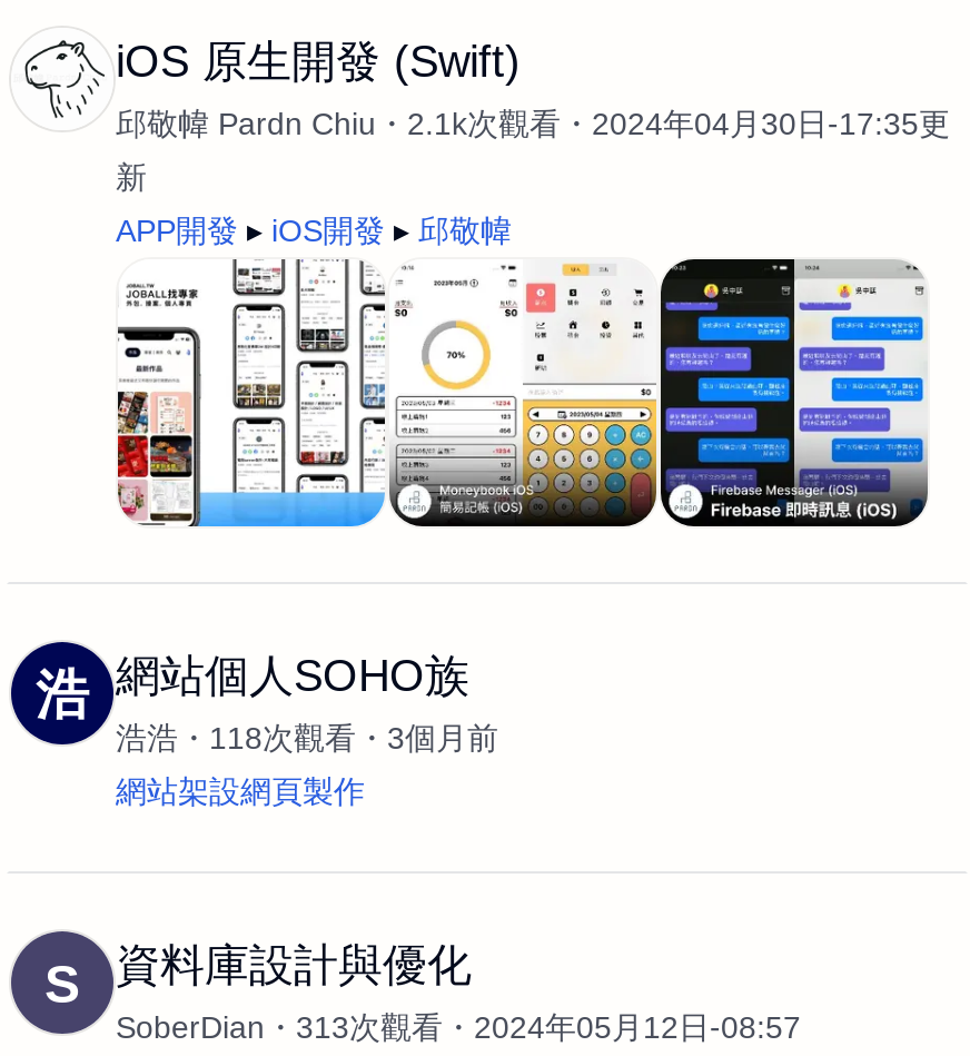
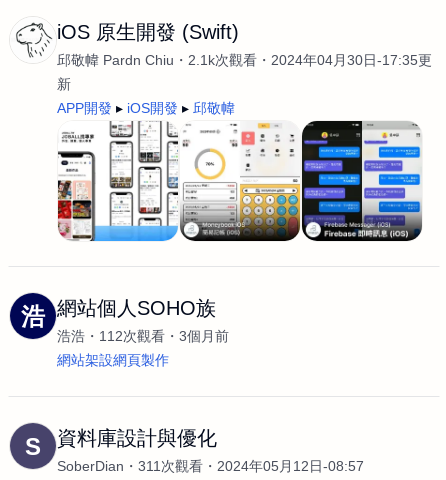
[116,720,498,756] 浩浩 118次觀看 3個月前 -> [57,328,229,344] 浩浩 112次觀看 3個月前
[116,1009,801,1045] SoberDian 313次觀看 2024年05月12日-08:57 -> [57,458,364,474] SoberDian 311次觀看 2024年05月12日-08:57

